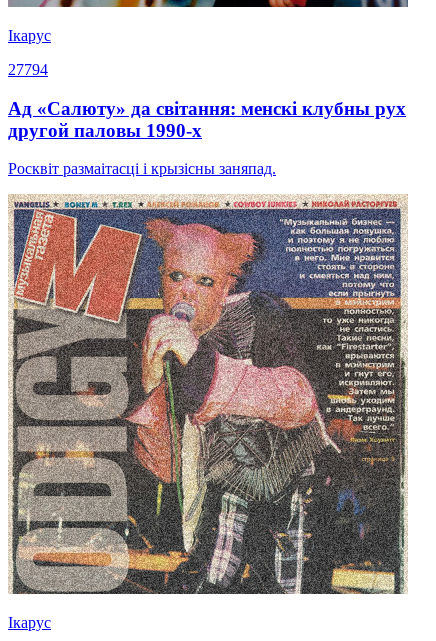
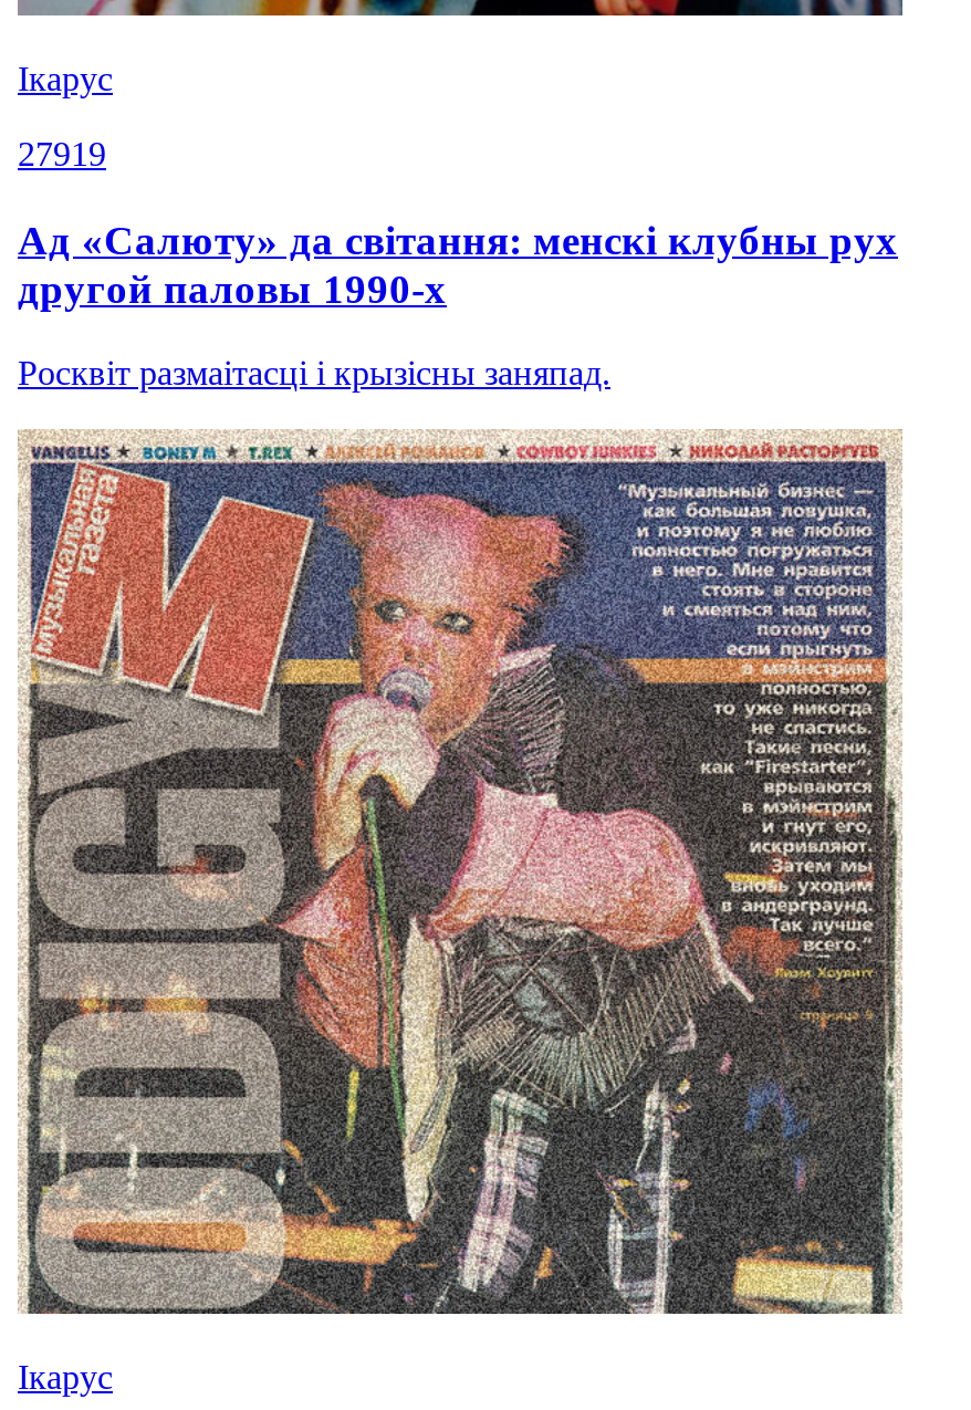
[8,61,48,78] 27794 -> [18,134,106,172] 27919

